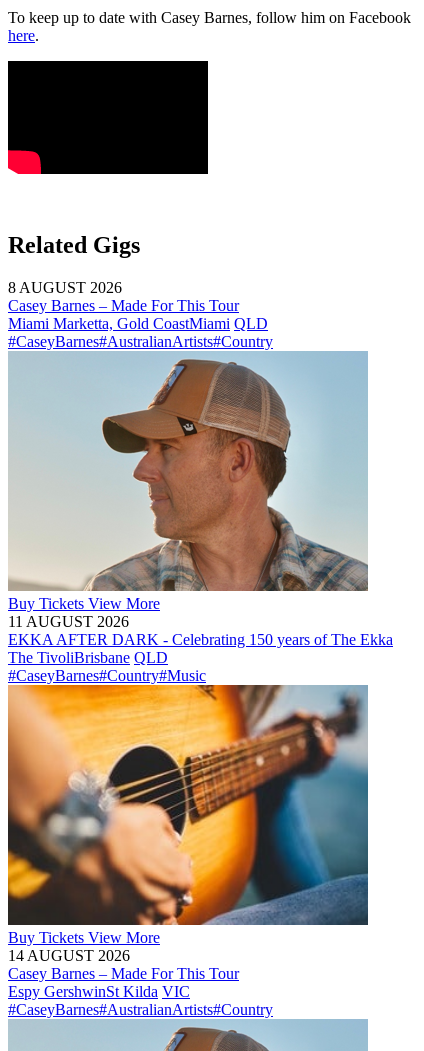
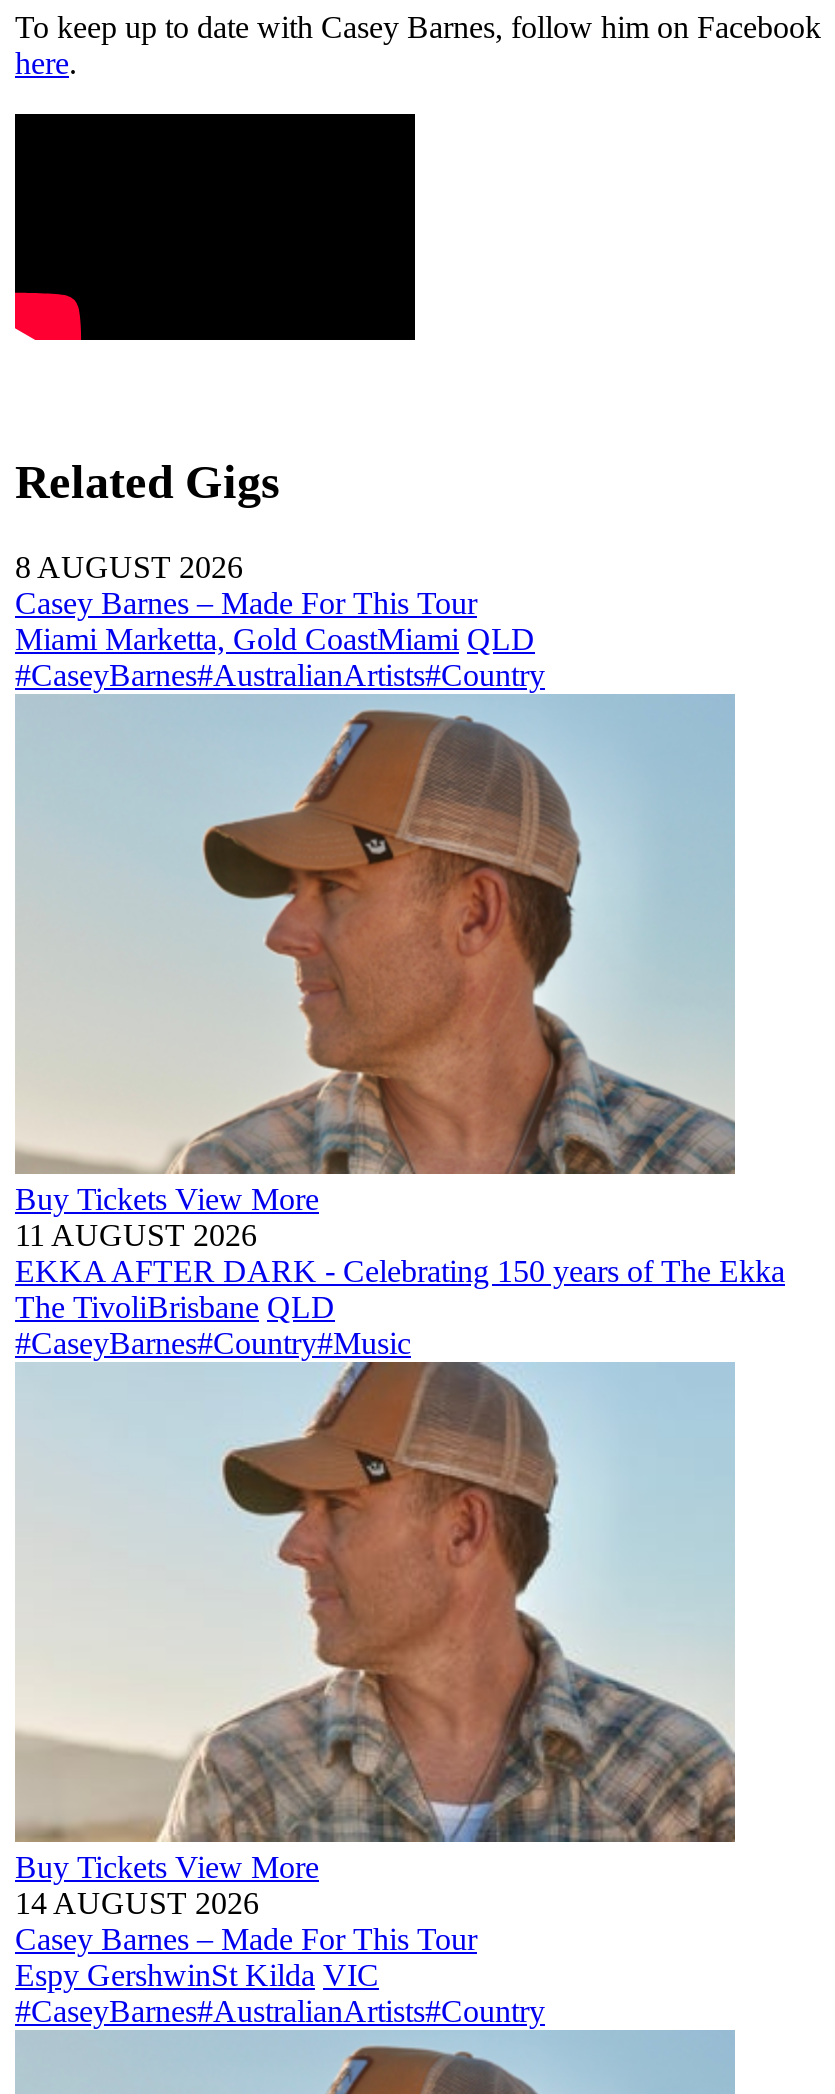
[7,684,369,926] [image] -> [15,1360,737,1844] [image]

